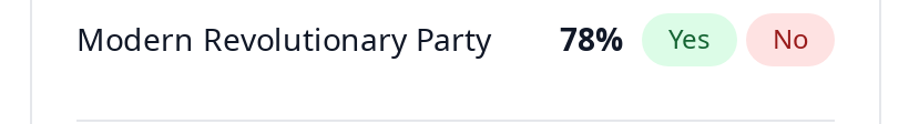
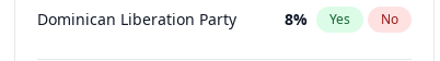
[76,18,491,60] Modern Revolutionary Party -> [37,9,236,29] Dominican Liberation Party
[560,18,624,60] 78% -> [285,9,308,29] 8%

